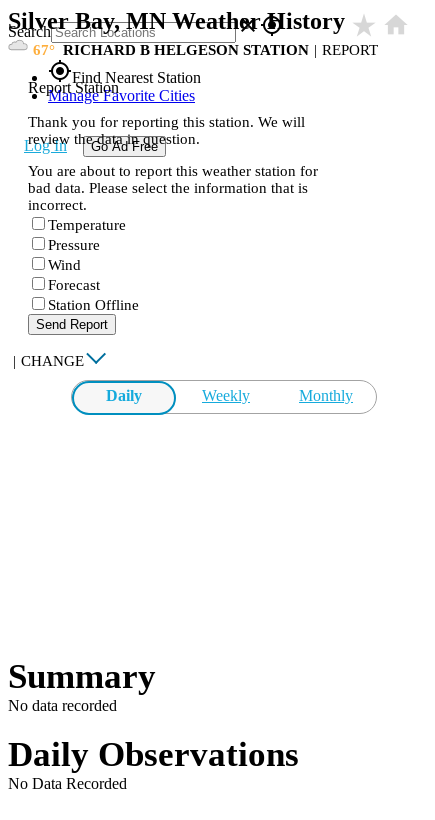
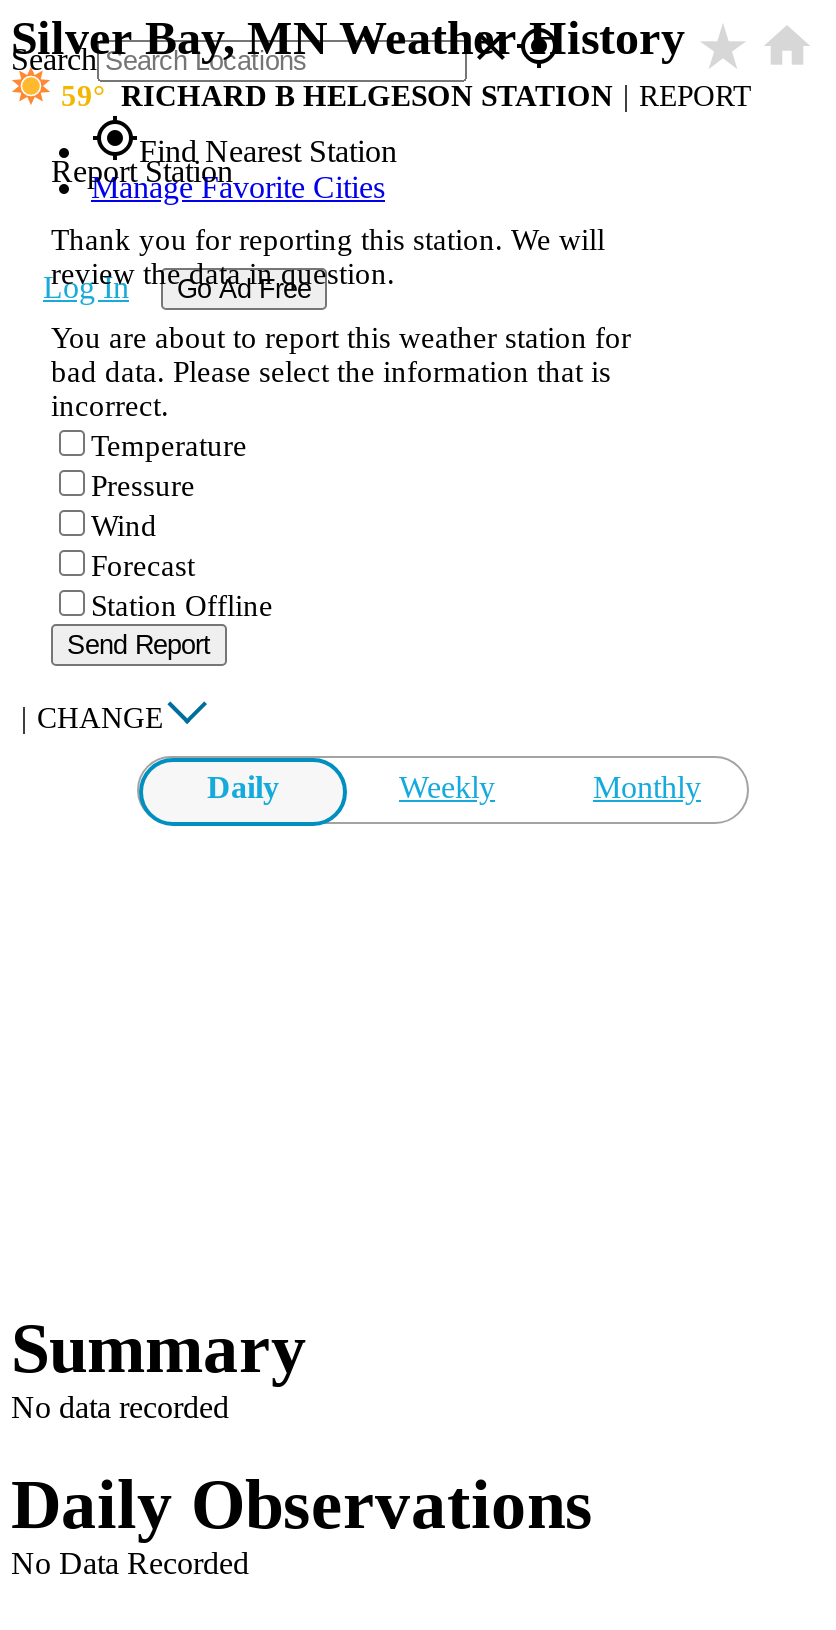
[33,42,49,58] 67 -> [61,80,93,112] 59

